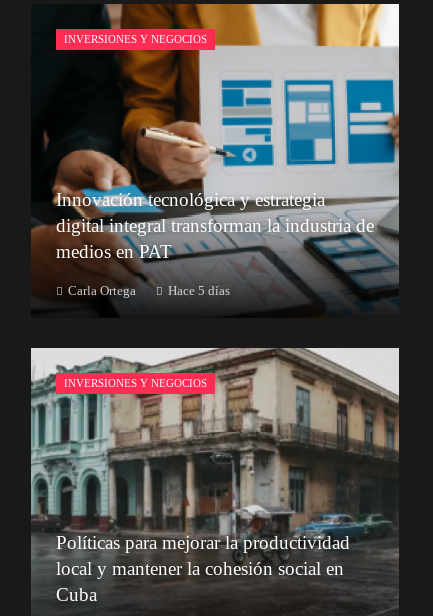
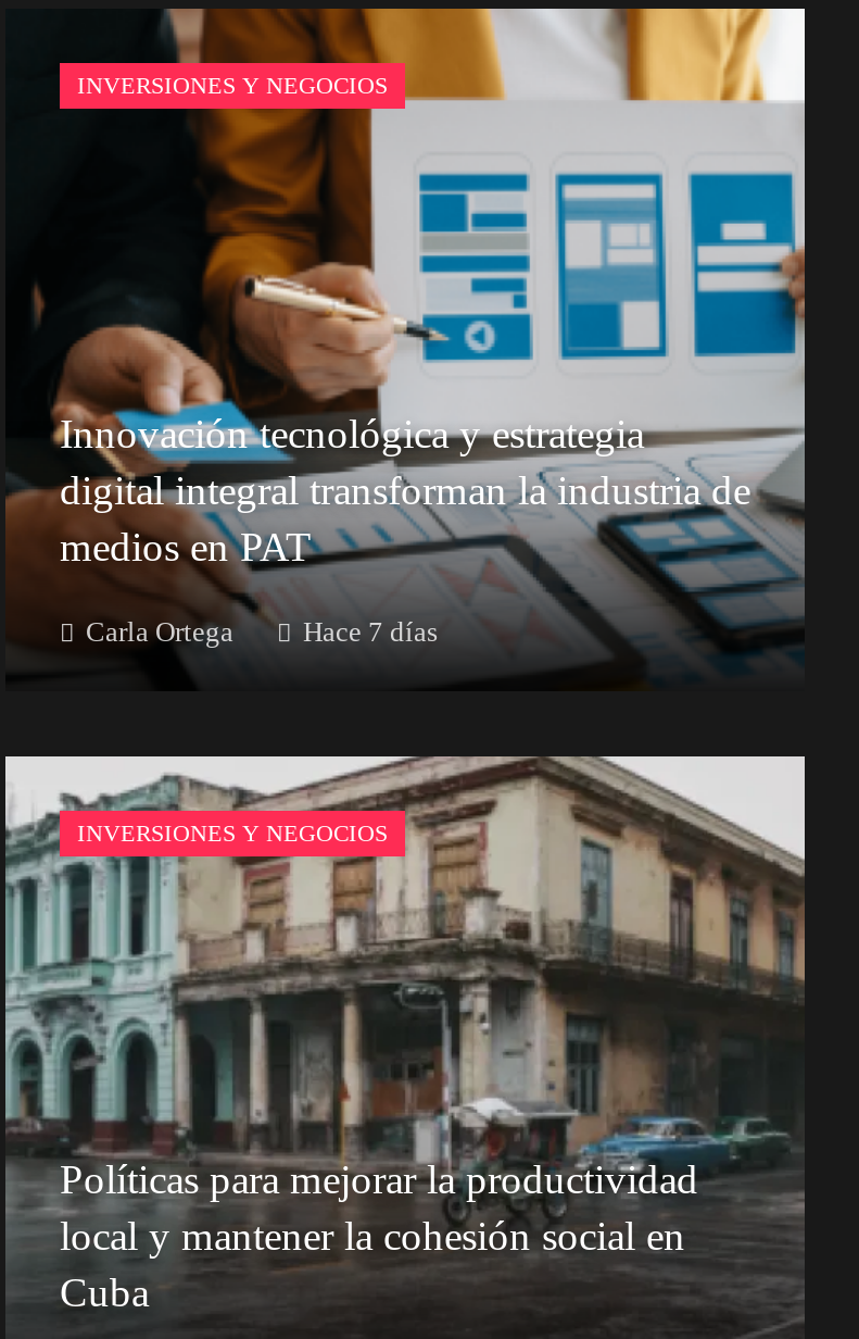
[168,284,230,298] Hace 5 días -> [303,616,438,647] Hace 7 días

